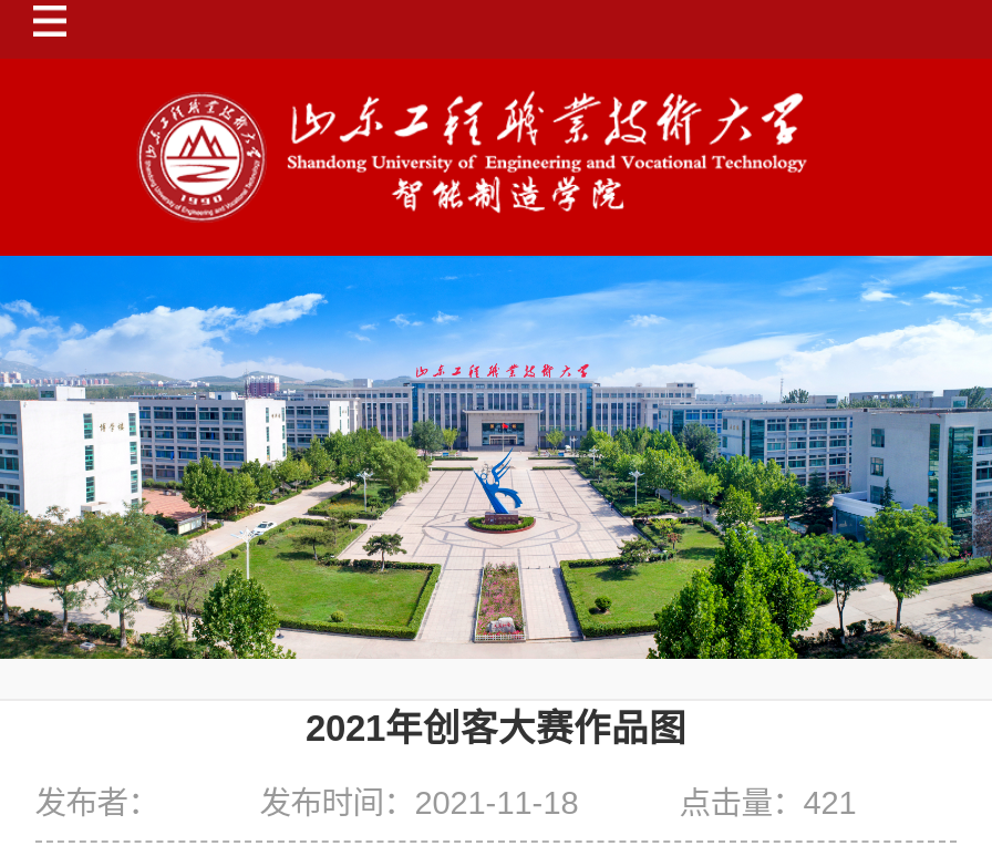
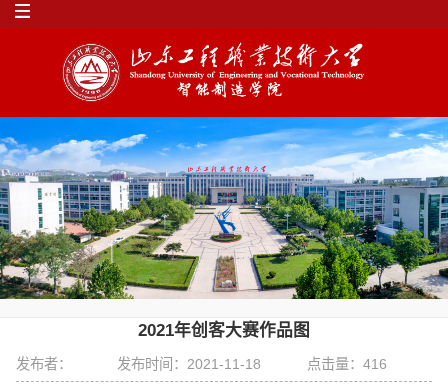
[679,786,856,821] 点击量：421 -> [307,356,387,372] 点击量：416

